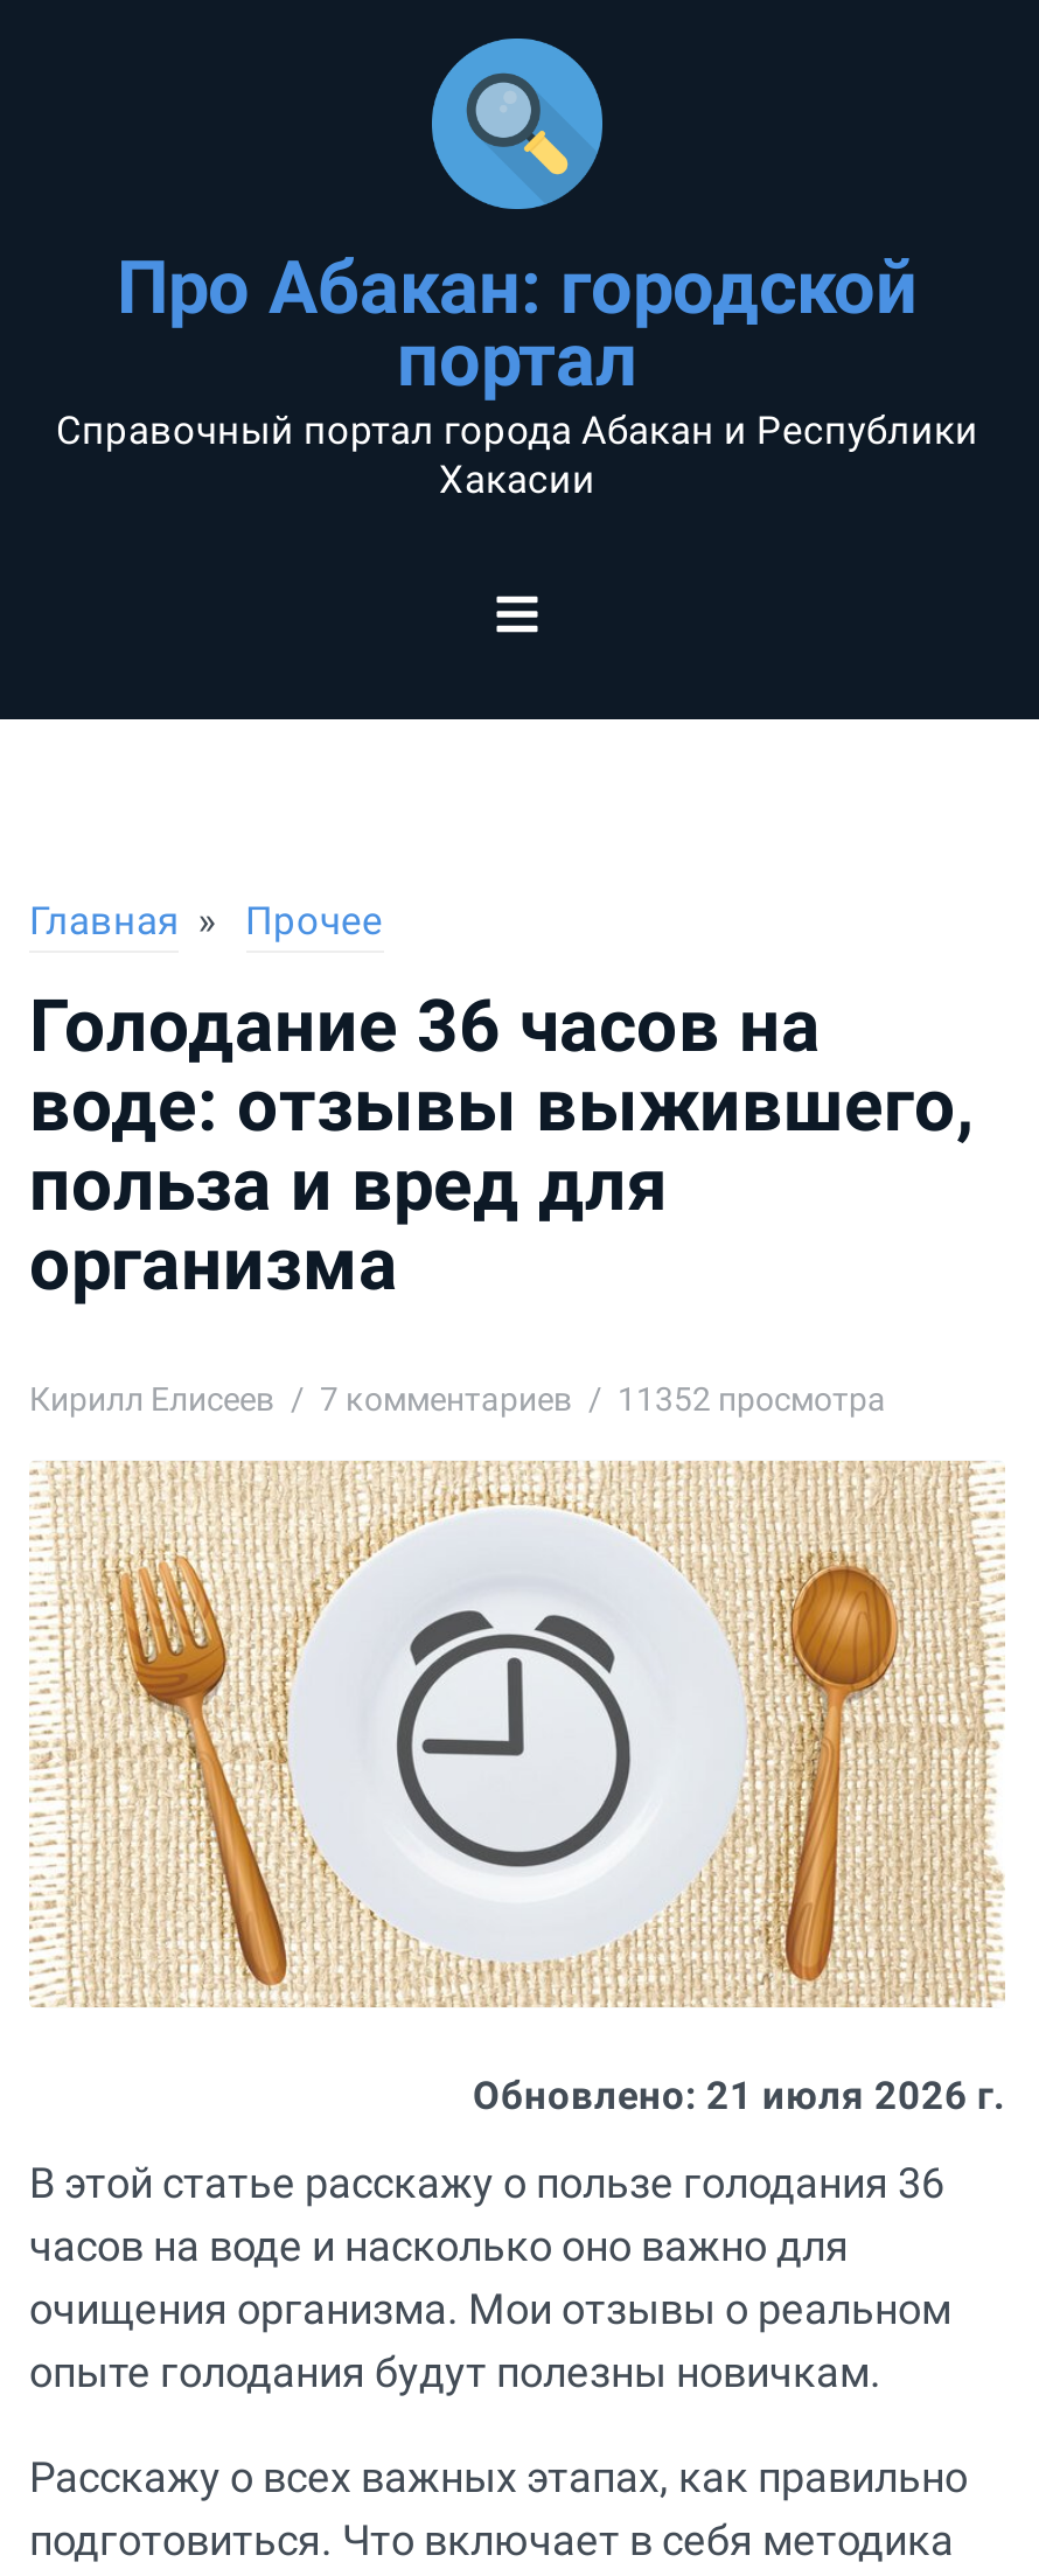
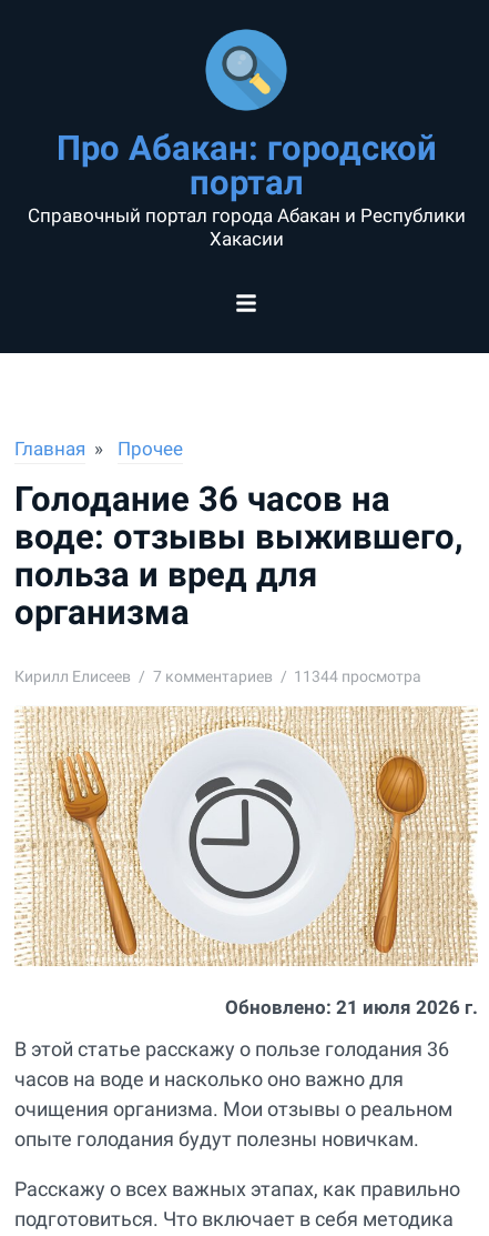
[29,1380,886,1418] Кирилл Елисеев 7 комментариев 11352 просмотра -> [14,668,421,685] Кирилл Елисеев 7 комментариев 11344 просмотра

